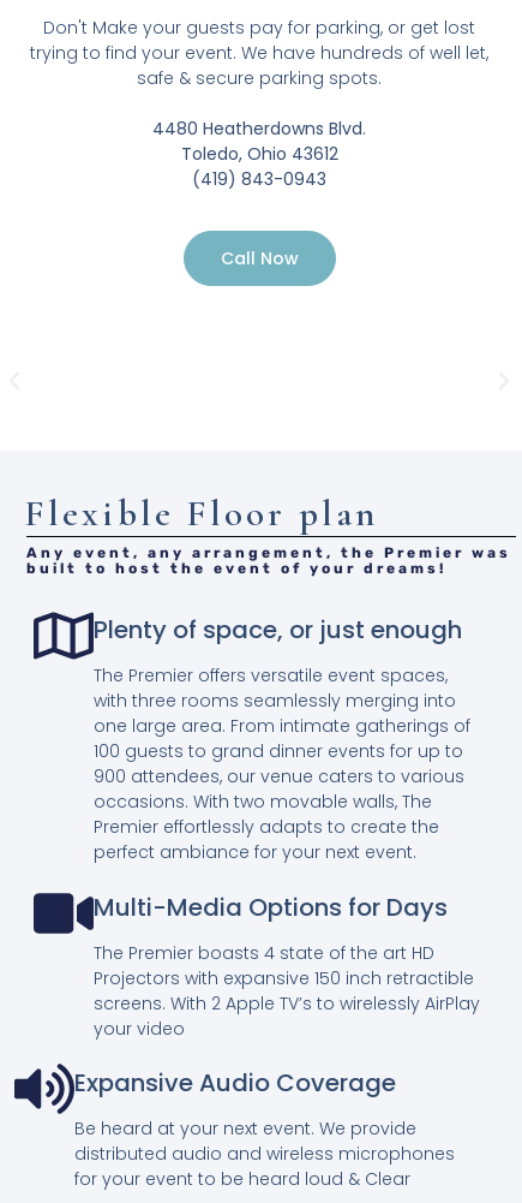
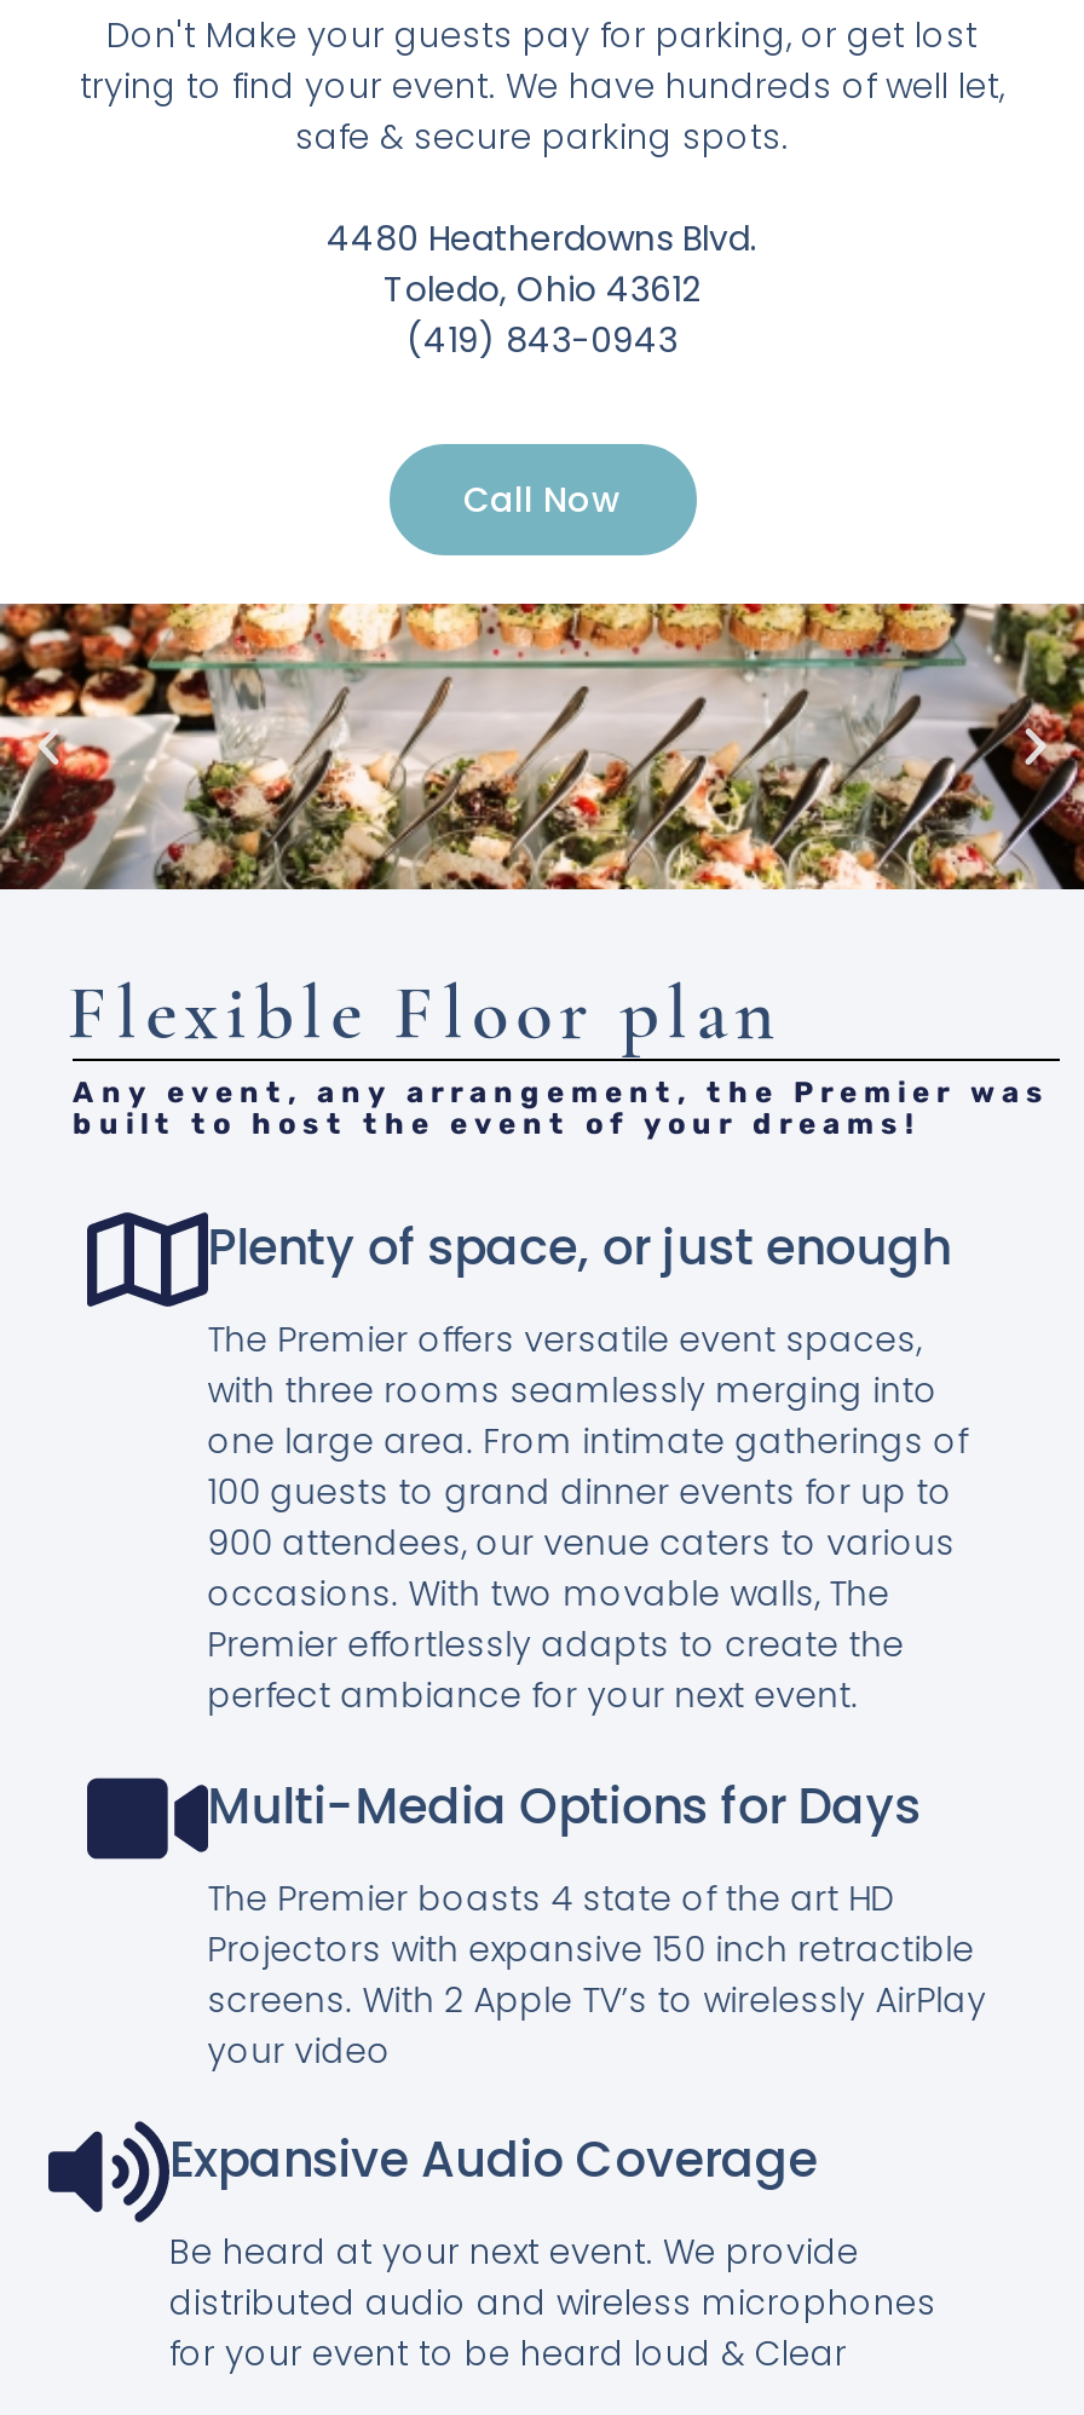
none -> [7,601,1077,892] [image]

